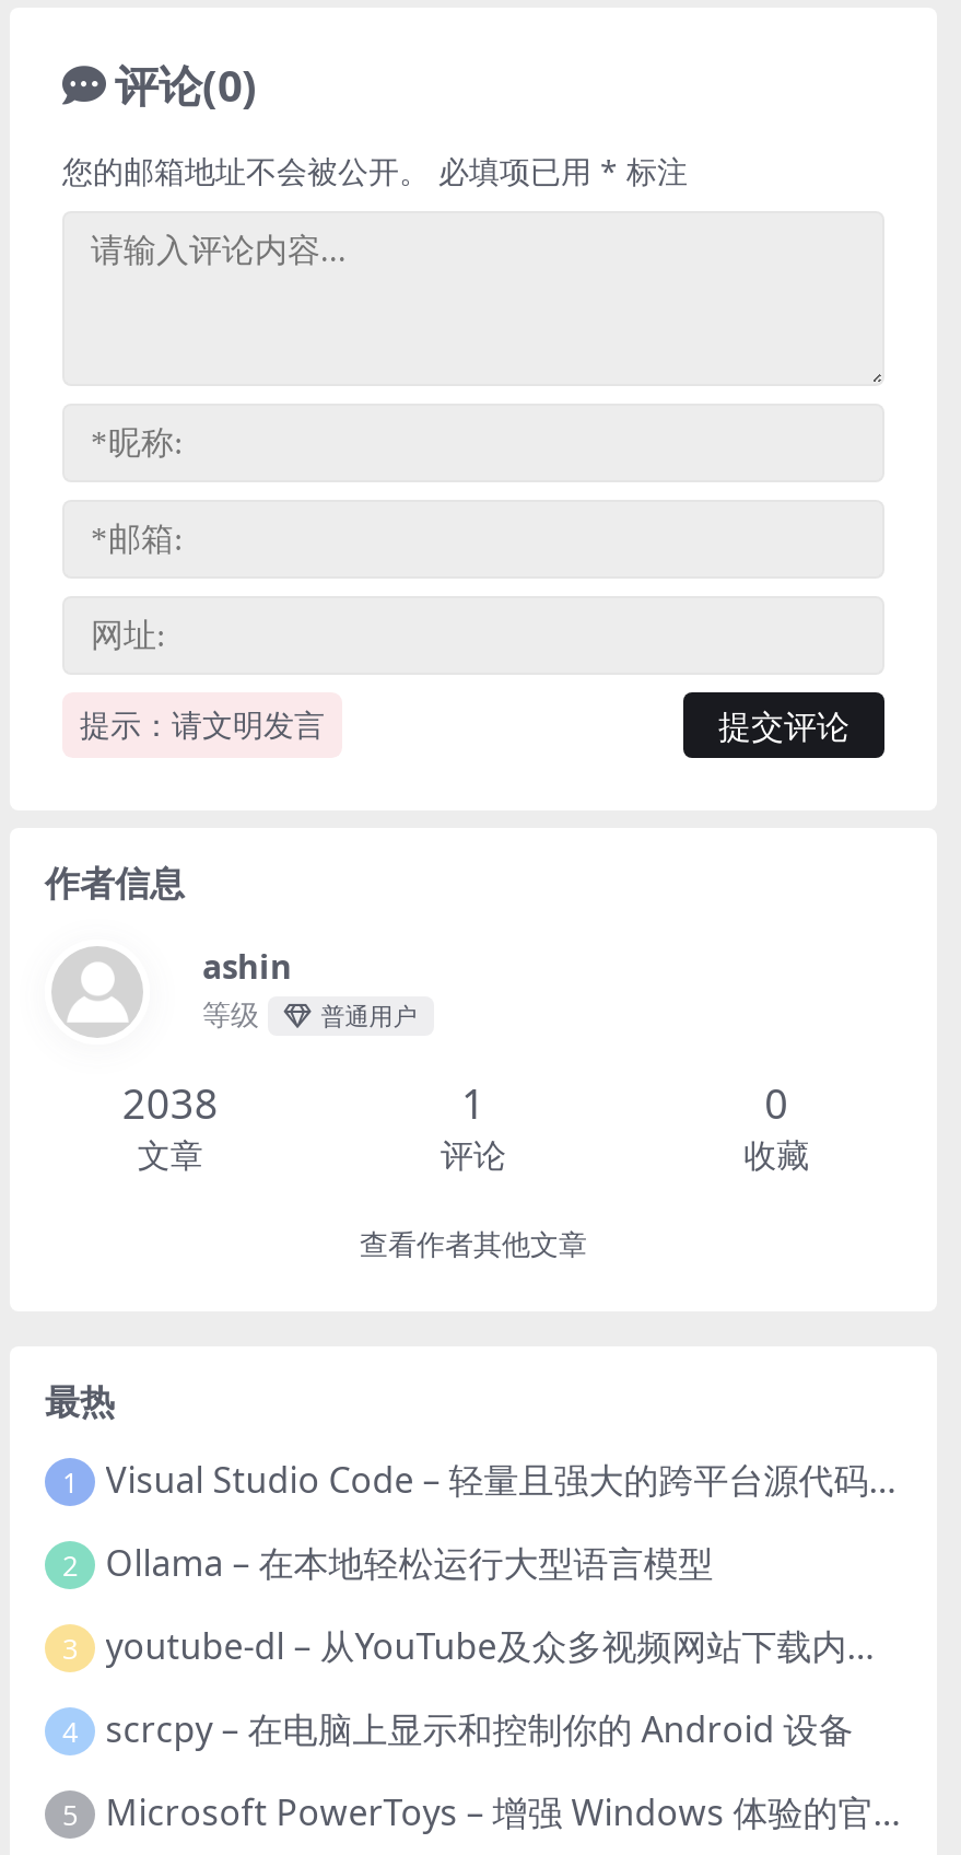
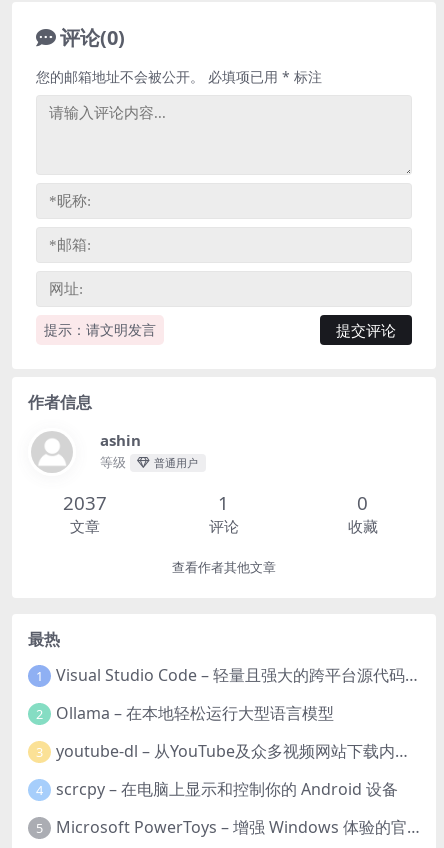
[122,1075,218,1130] 2038 -> [63,490,107,515] 2037

